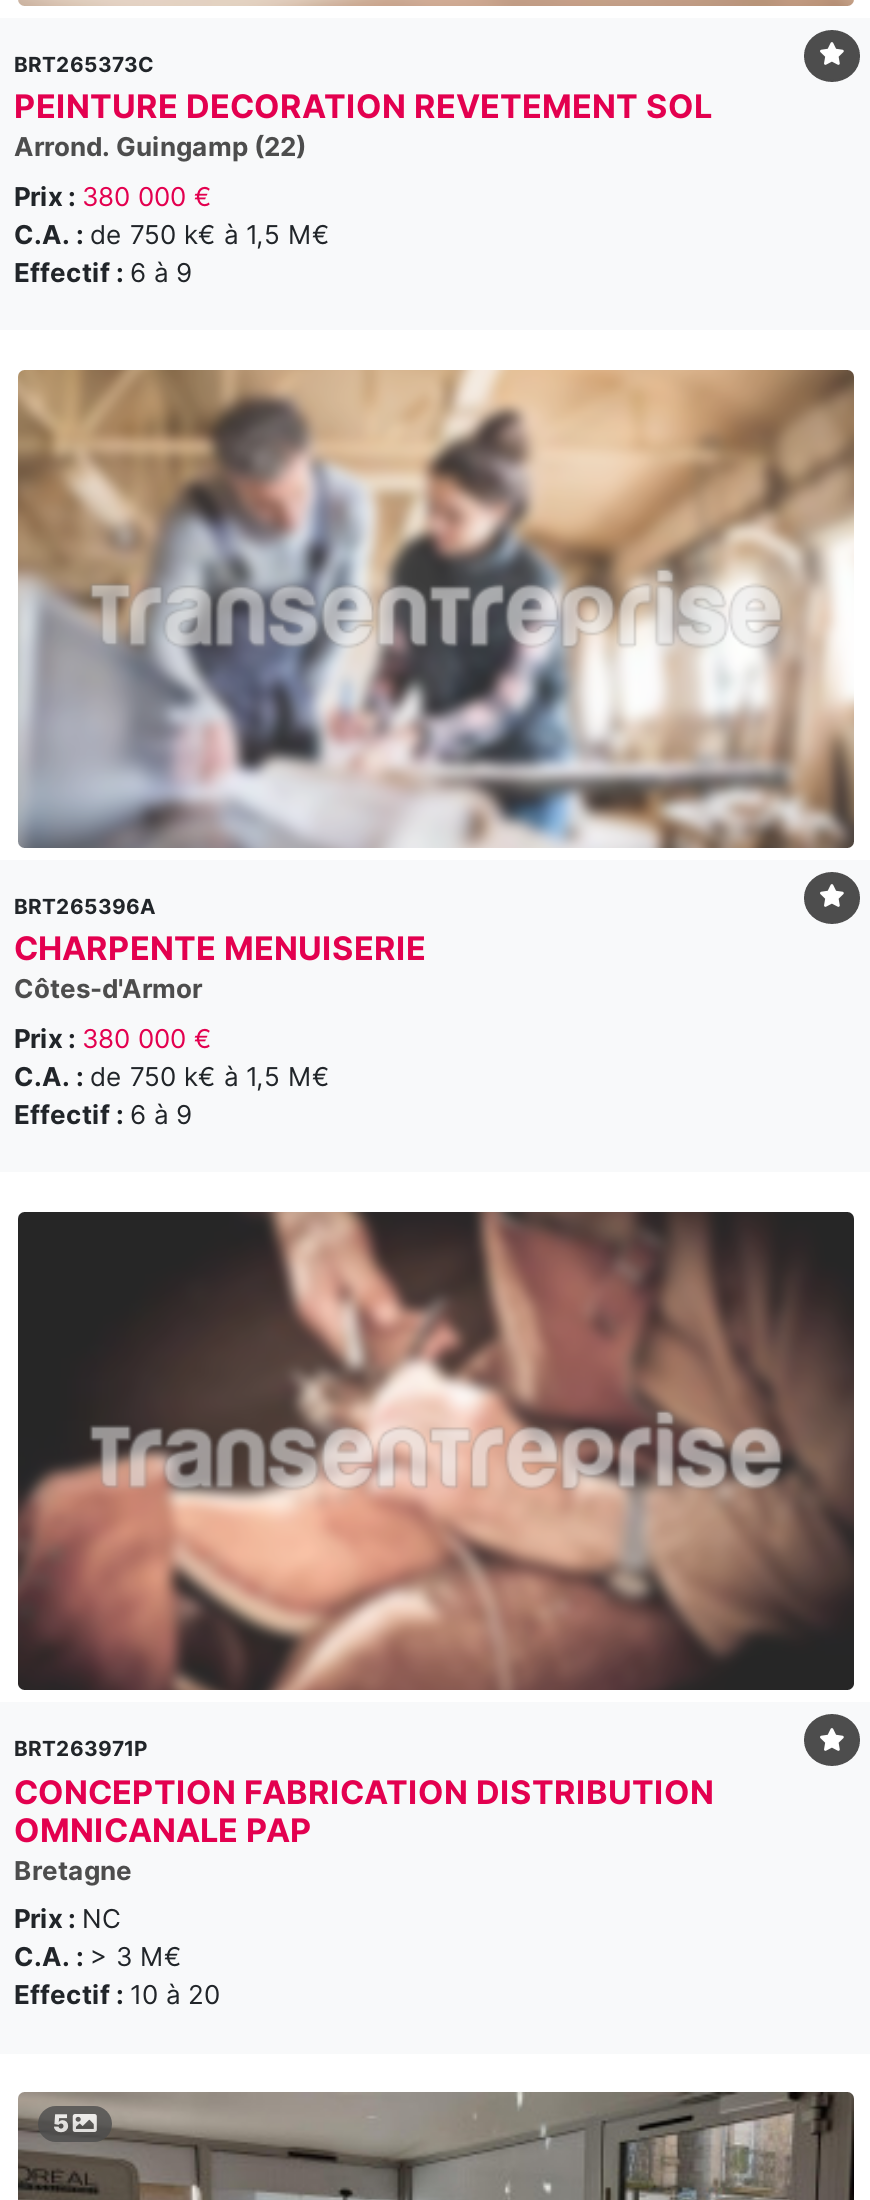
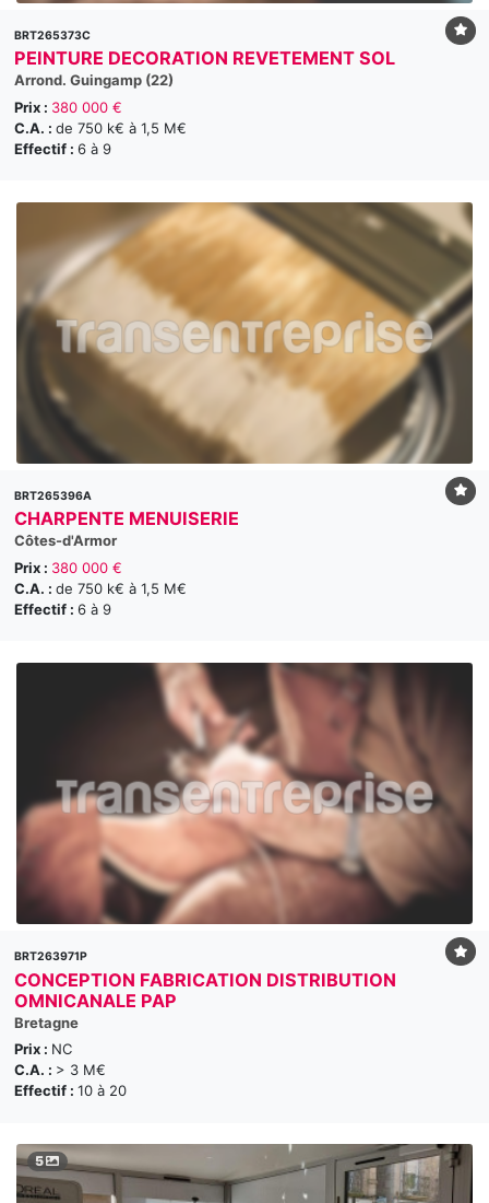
[18,370,856,848] [image] -> [15,201,474,465] [image]

